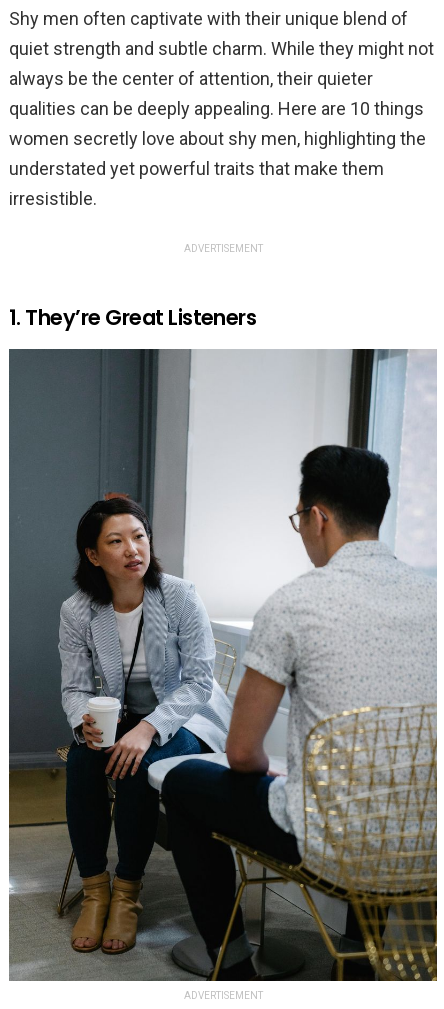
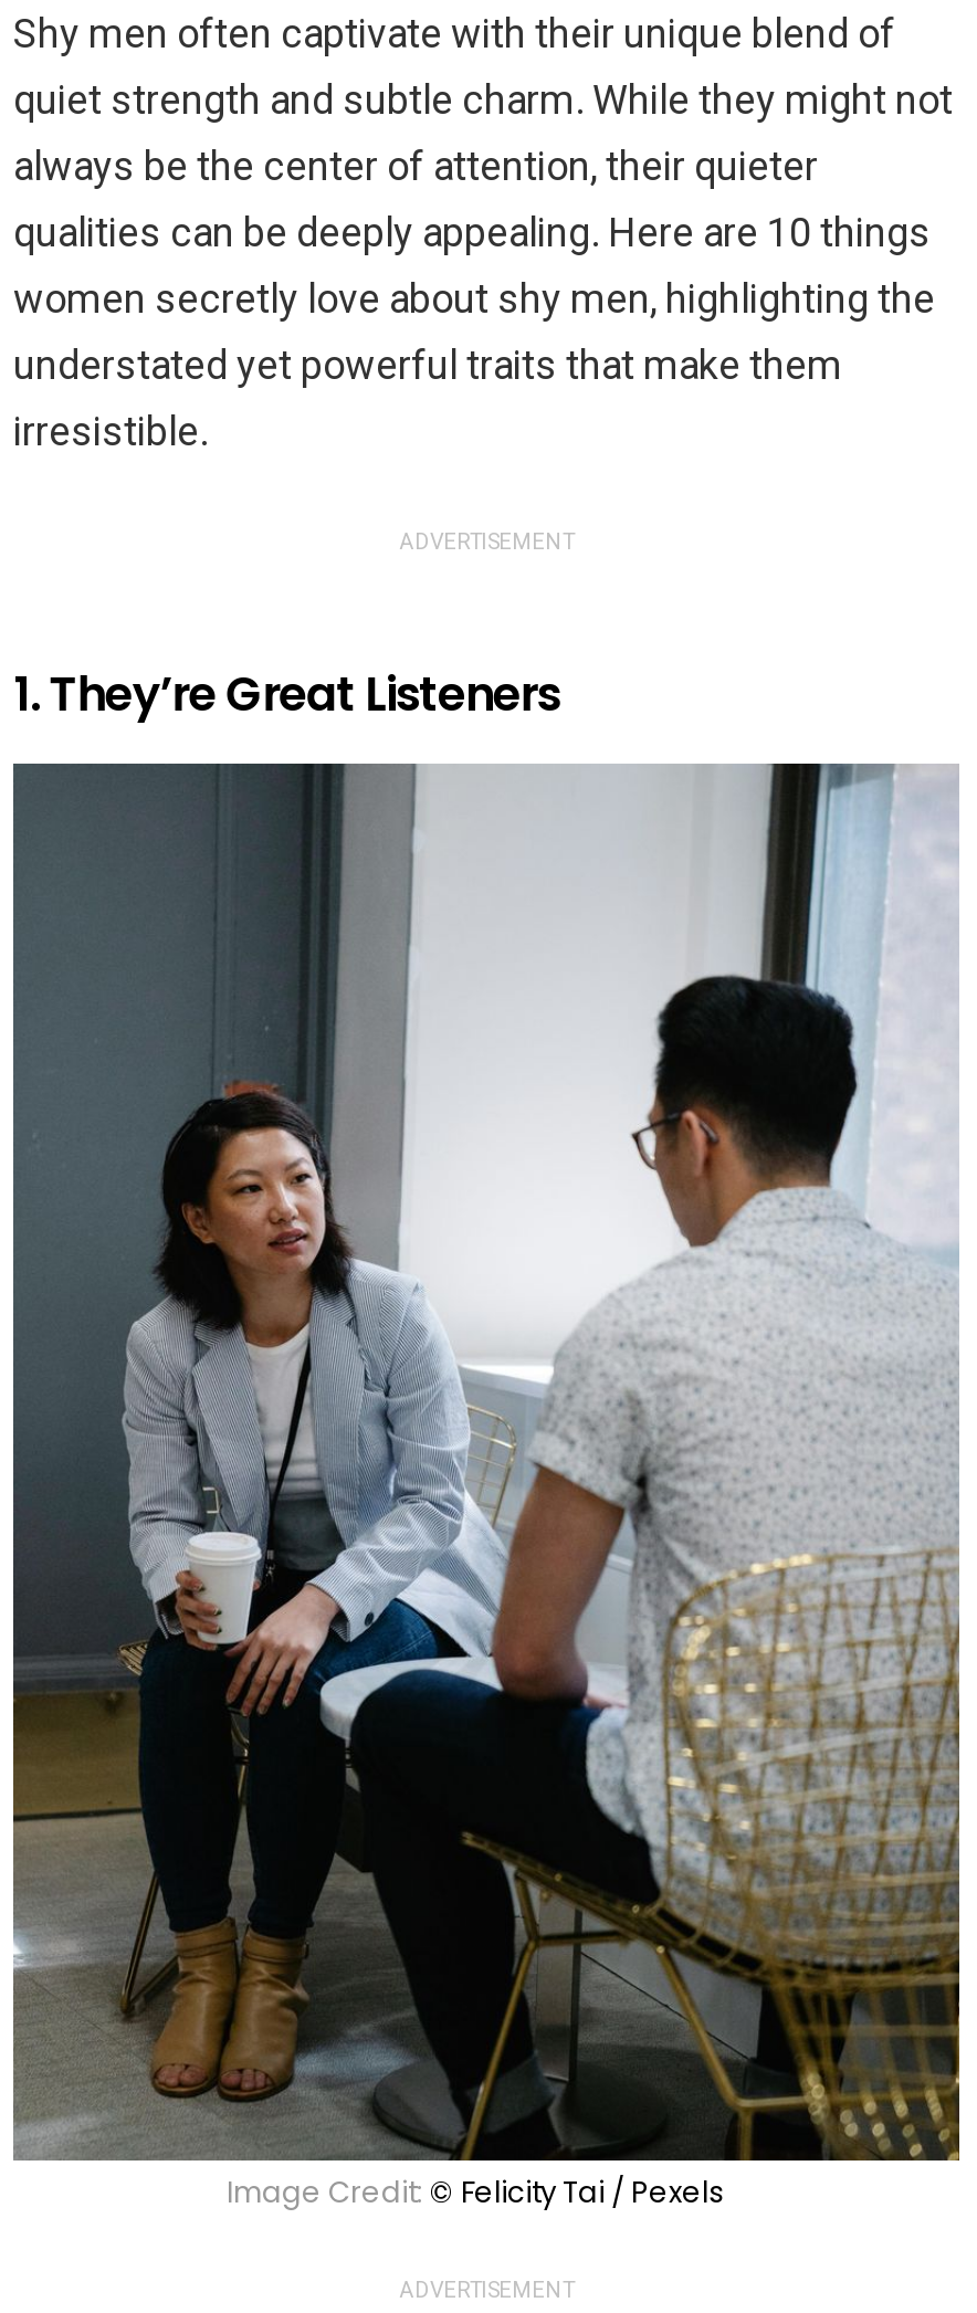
none -> [227,2170,724,2212] Image Credit: © Felicity Tai / Pexels

